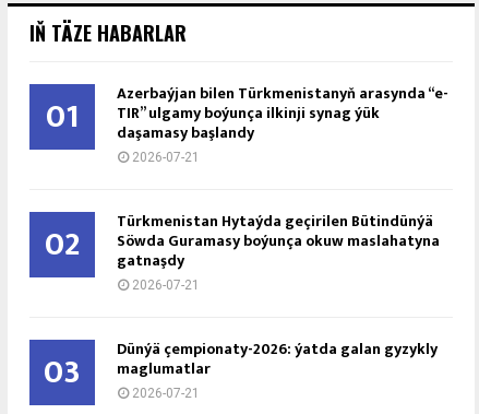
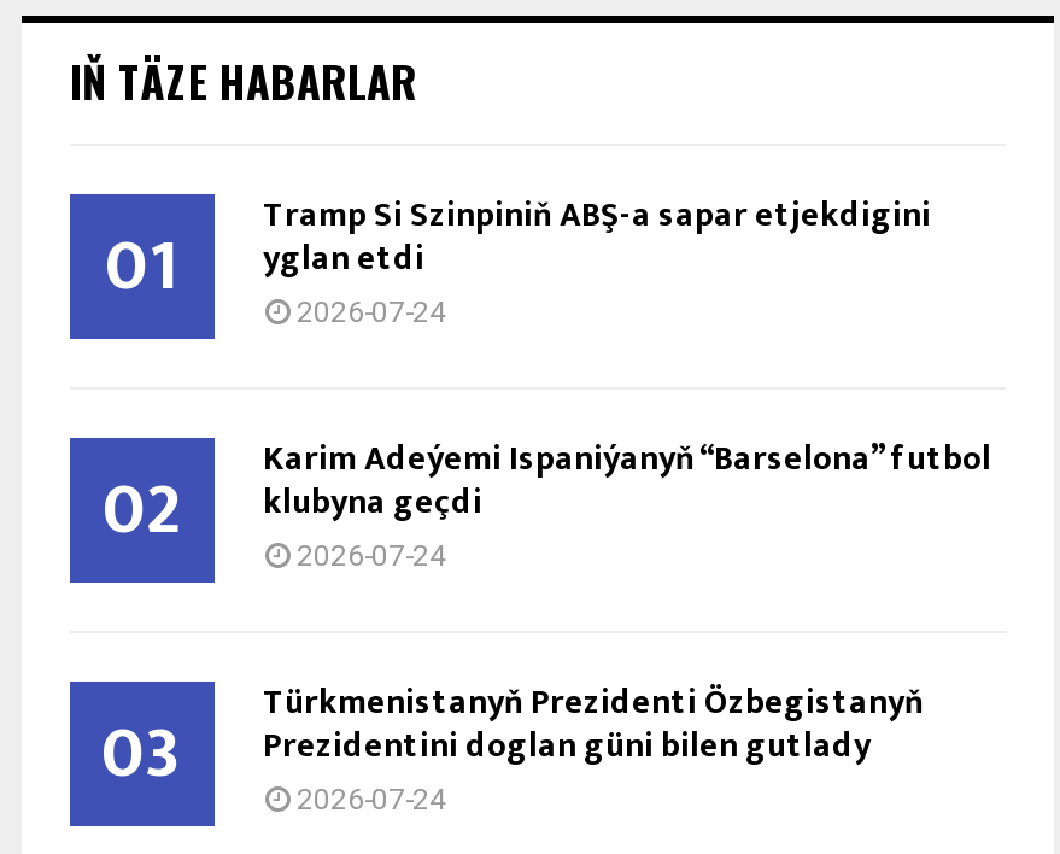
[117,81,448,165] Azerbaýjan bilen Türkmenistanyň arasynda “e- | TIR” ulgamy boýunça ilkinji synag ýük | daşamasy başlandy | 2026-07-21 -> [263,186,931,328] Tramp Si Szinpiniň ABŞ-a sapar etjekdigini | yglan etdi | 2026-07-24
[117,209,440,293] Türkmenistan Hytaýda geçirilen Bütindünýä | Söwda Guramasy boýunça okuw maslahatyna | gatnaşdy | 2026-07-21 -> [263,429,991,572] Karim Adeýemi Ispaniýanyň “Barselona” futbol | klubyna geçdi | 2026-07-24
[117,337,438,401] Dünýä çempionaty-2026: ýatda galan gyzykly | maglumatlar | 2026-07-21 -> [263,673,924,815] Türkmenistanyň Prezidenti Özbegistanyň | Prezidentini doglan güni bilen gutlady | 2026-07-24

